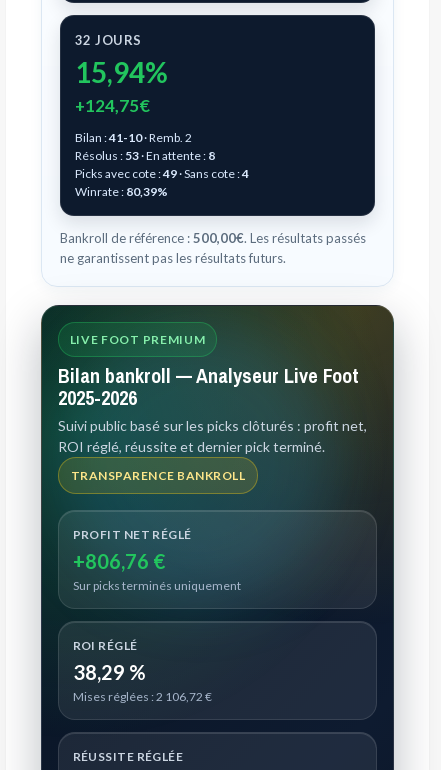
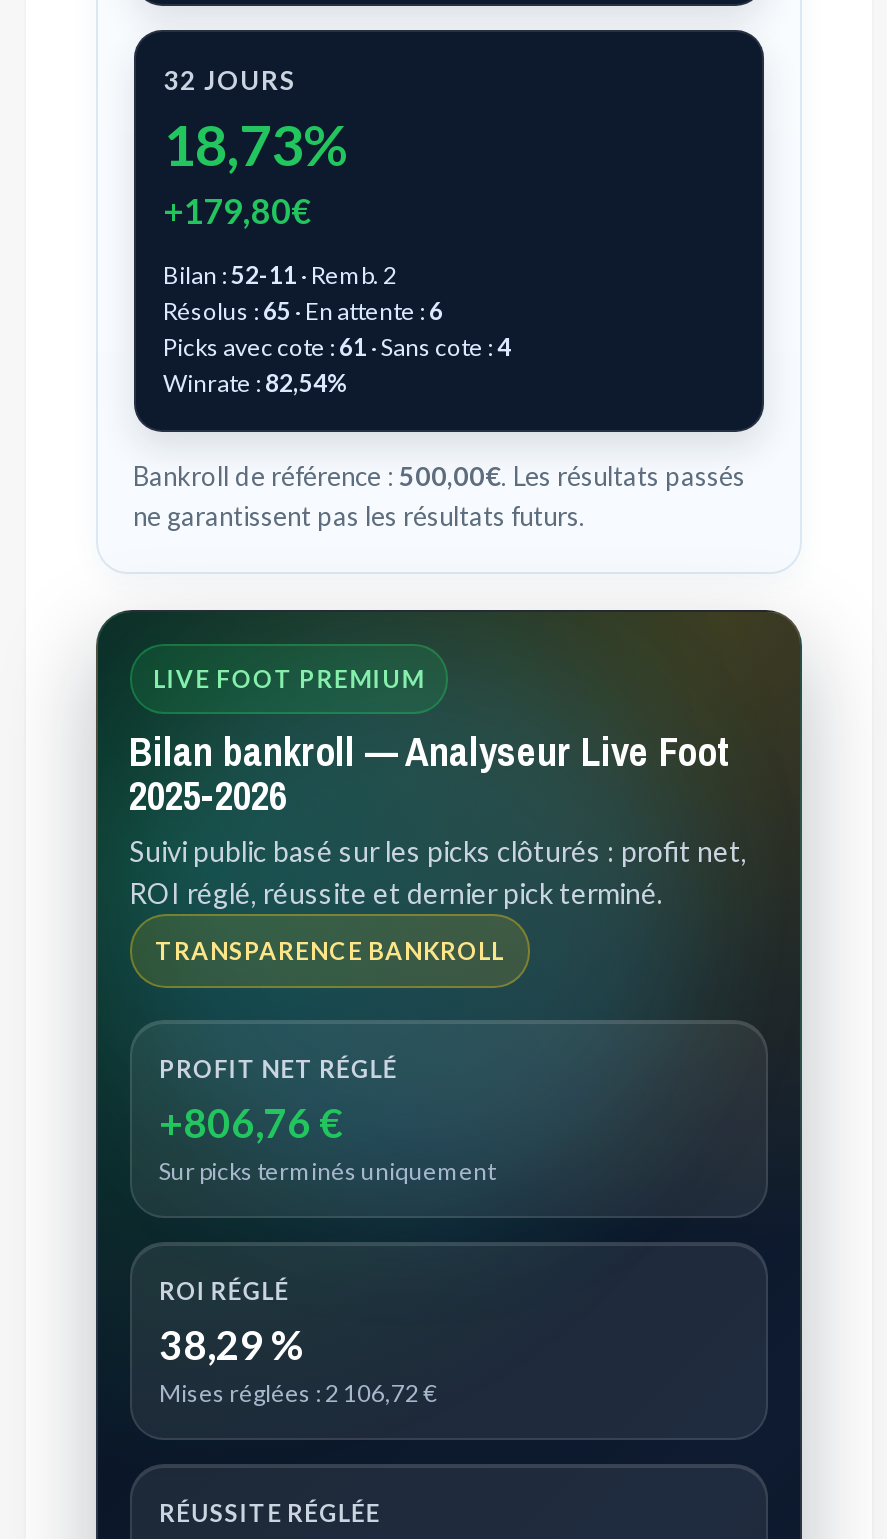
[74,55,167,89] 15,94% -> [163,110,349,178] 18,73%
[74,95,149,116] +124,75€ -> [163,190,313,232] +179,80€
[74,130,191,145] Bilan : 41-10 · Remb. 2 -> [163,260,397,290] Bilan : 52-11 · Remb. 2
[74,148,214,163] Résolus : 53 · En attente : 8 -> [163,296,443,326] Résolus : 65 · En attente : 6
[74,166,248,181] Picks avec cote : 49 · Sans cote :4 -> [163,332,511,362] Picks avec cote : 61 · Sans cote :4
[74,184,167,199] Winrate : 80,39% -> [163,368,349,398] Winrate : 82,54%

